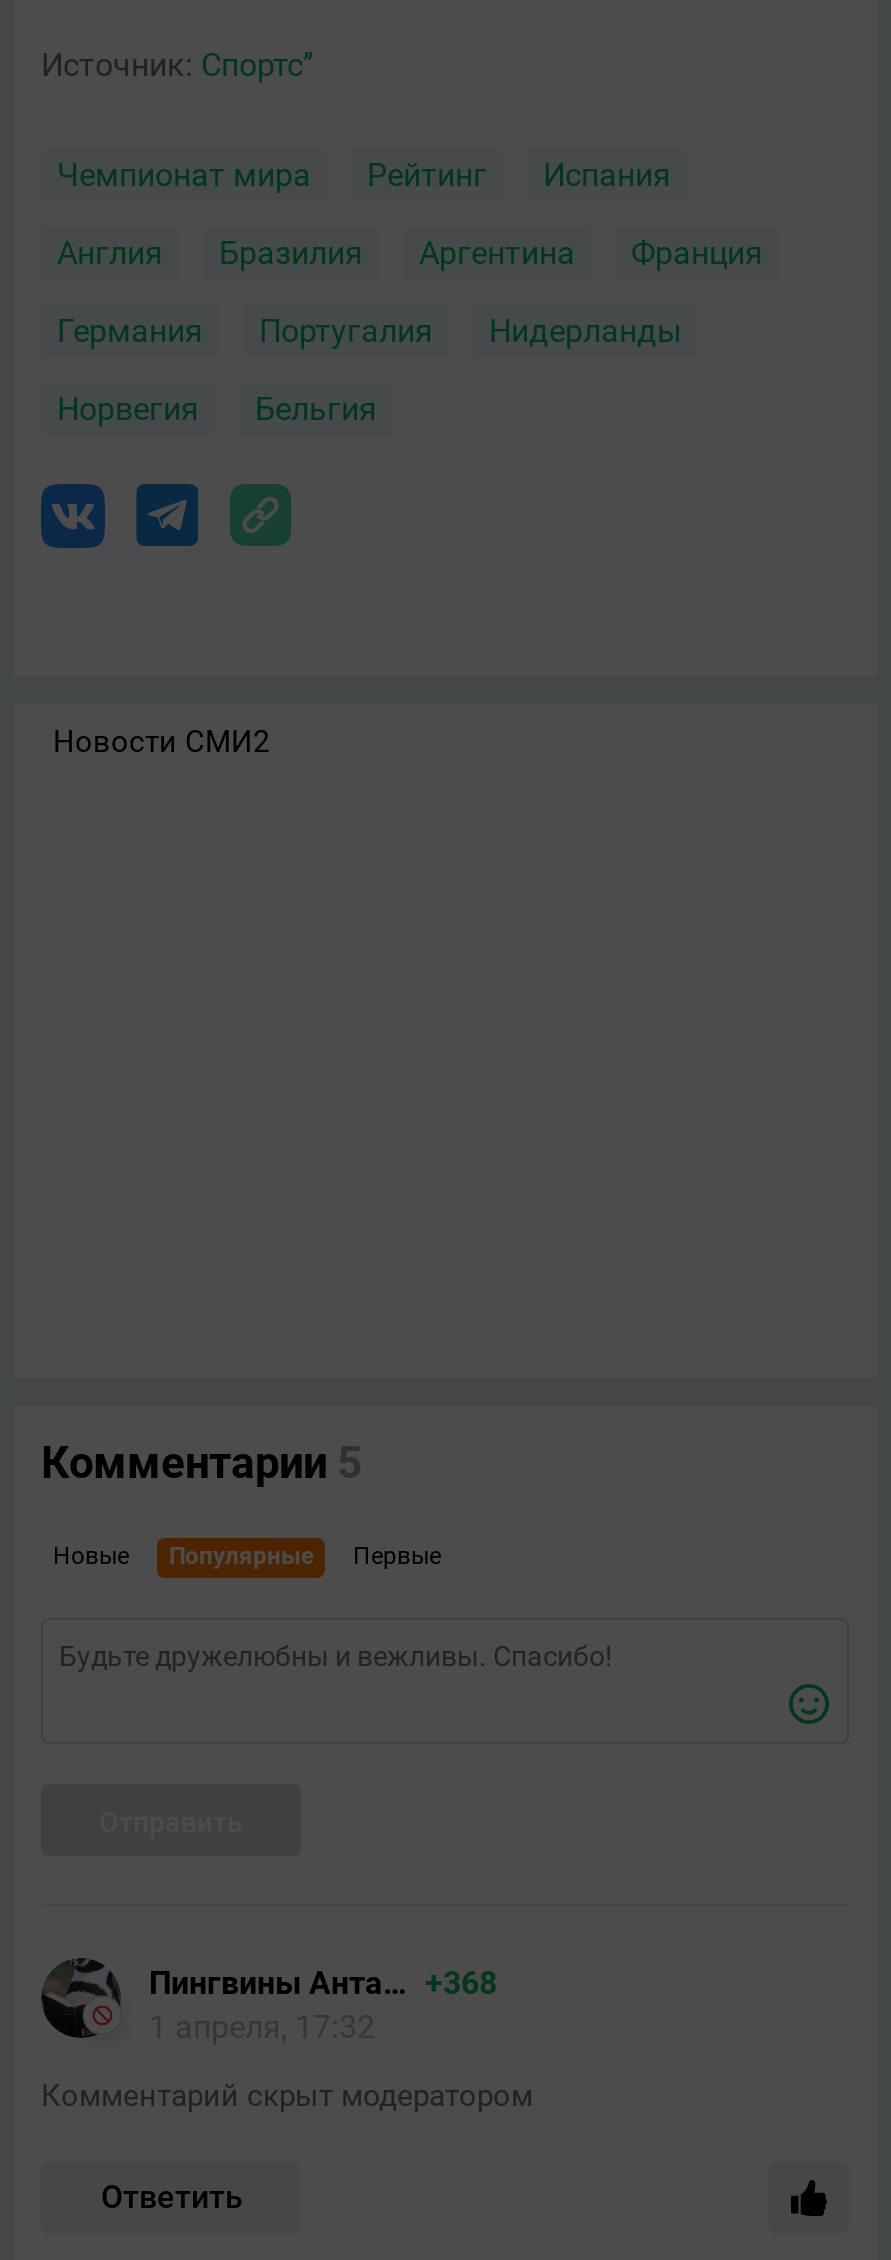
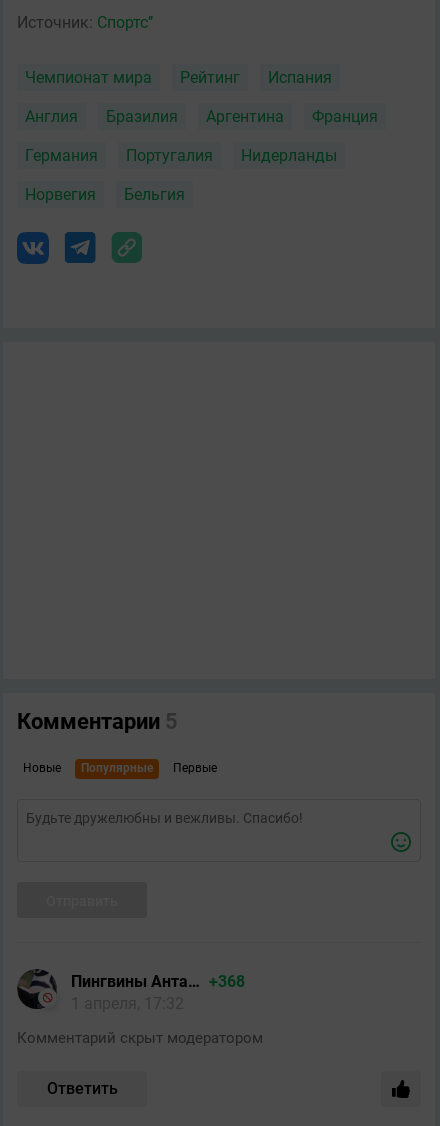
[53,724,269,760] Новости СМИ2 -> none

